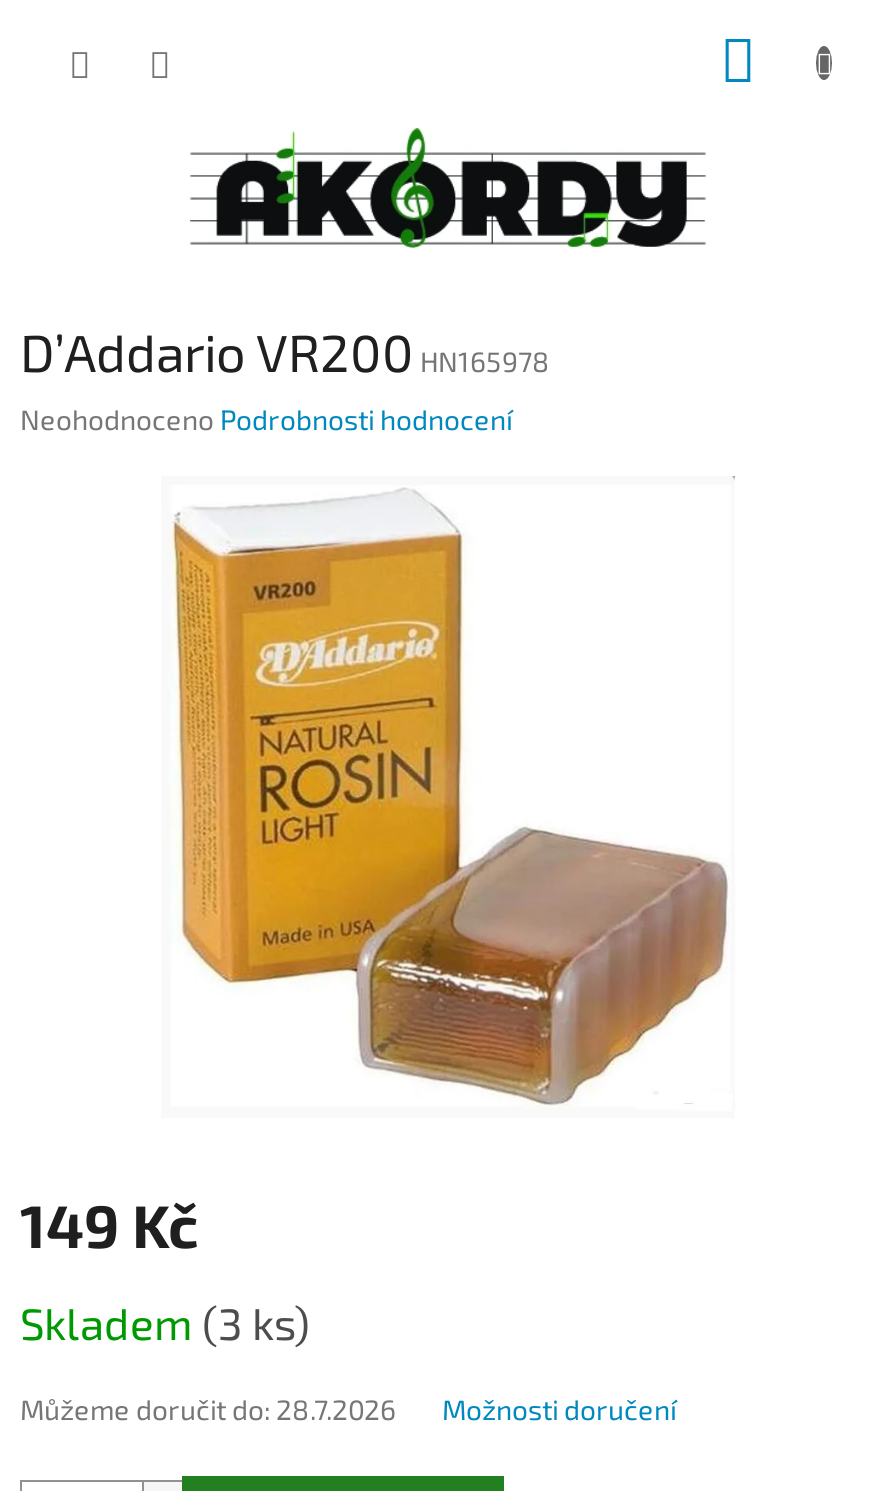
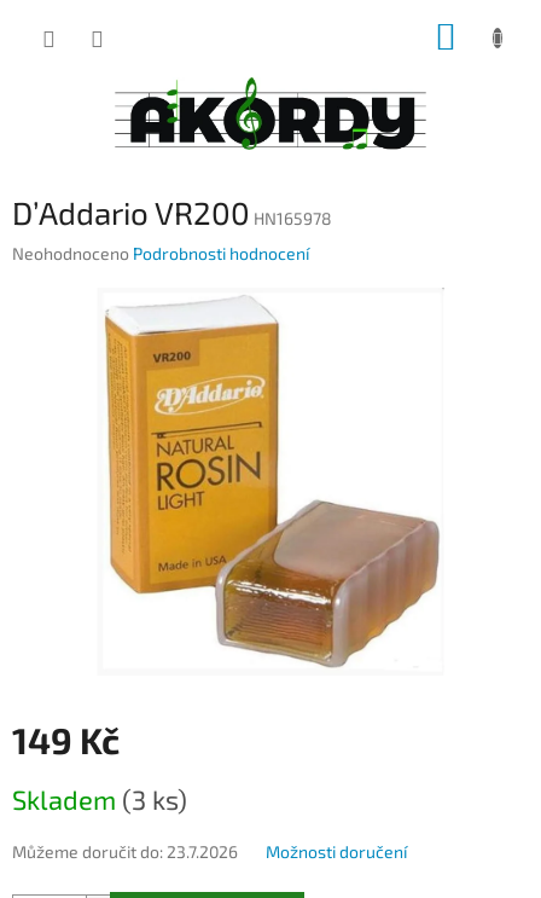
[20,1393,396,1427] Můžeme doručit do: 28.7.2026 -> [12,842,238,862] Můžeme doručit do: 23.7.2026

